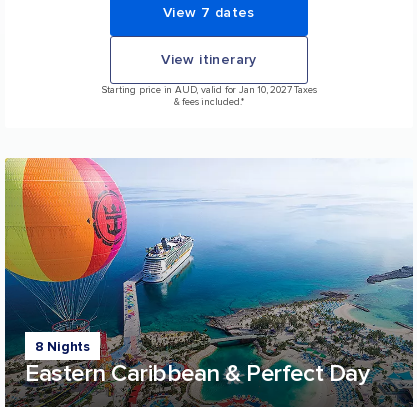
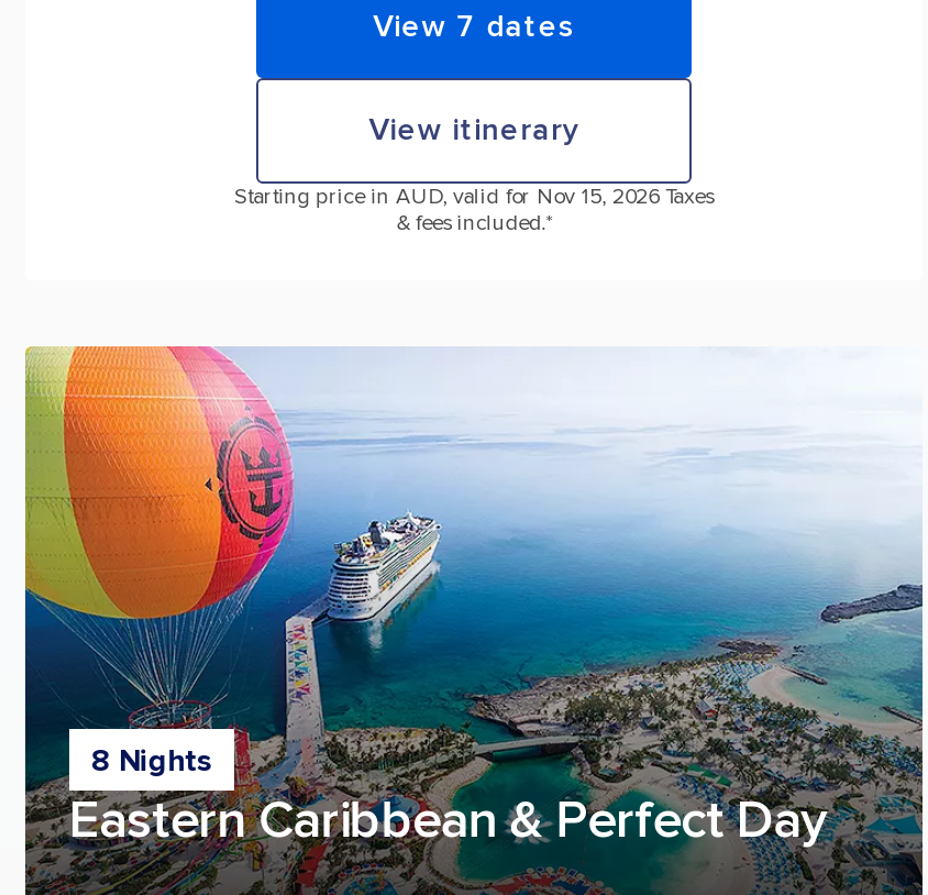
[102,84,316,96] Starting price in AUD, valid for Jan 10, 2027 Taxes -> [234,185,713,211] Starting price in AUD, valid for Nov 15, 2026 Taxes

